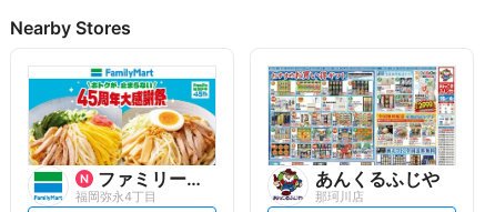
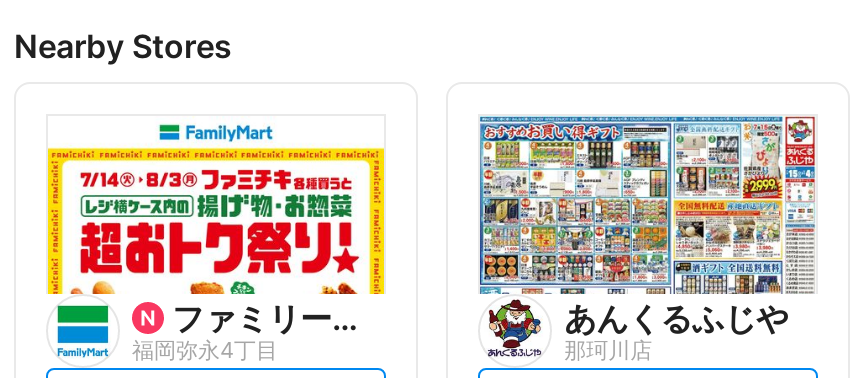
[28,68,216,166] [image] -> [46,118,386,294] [image]

